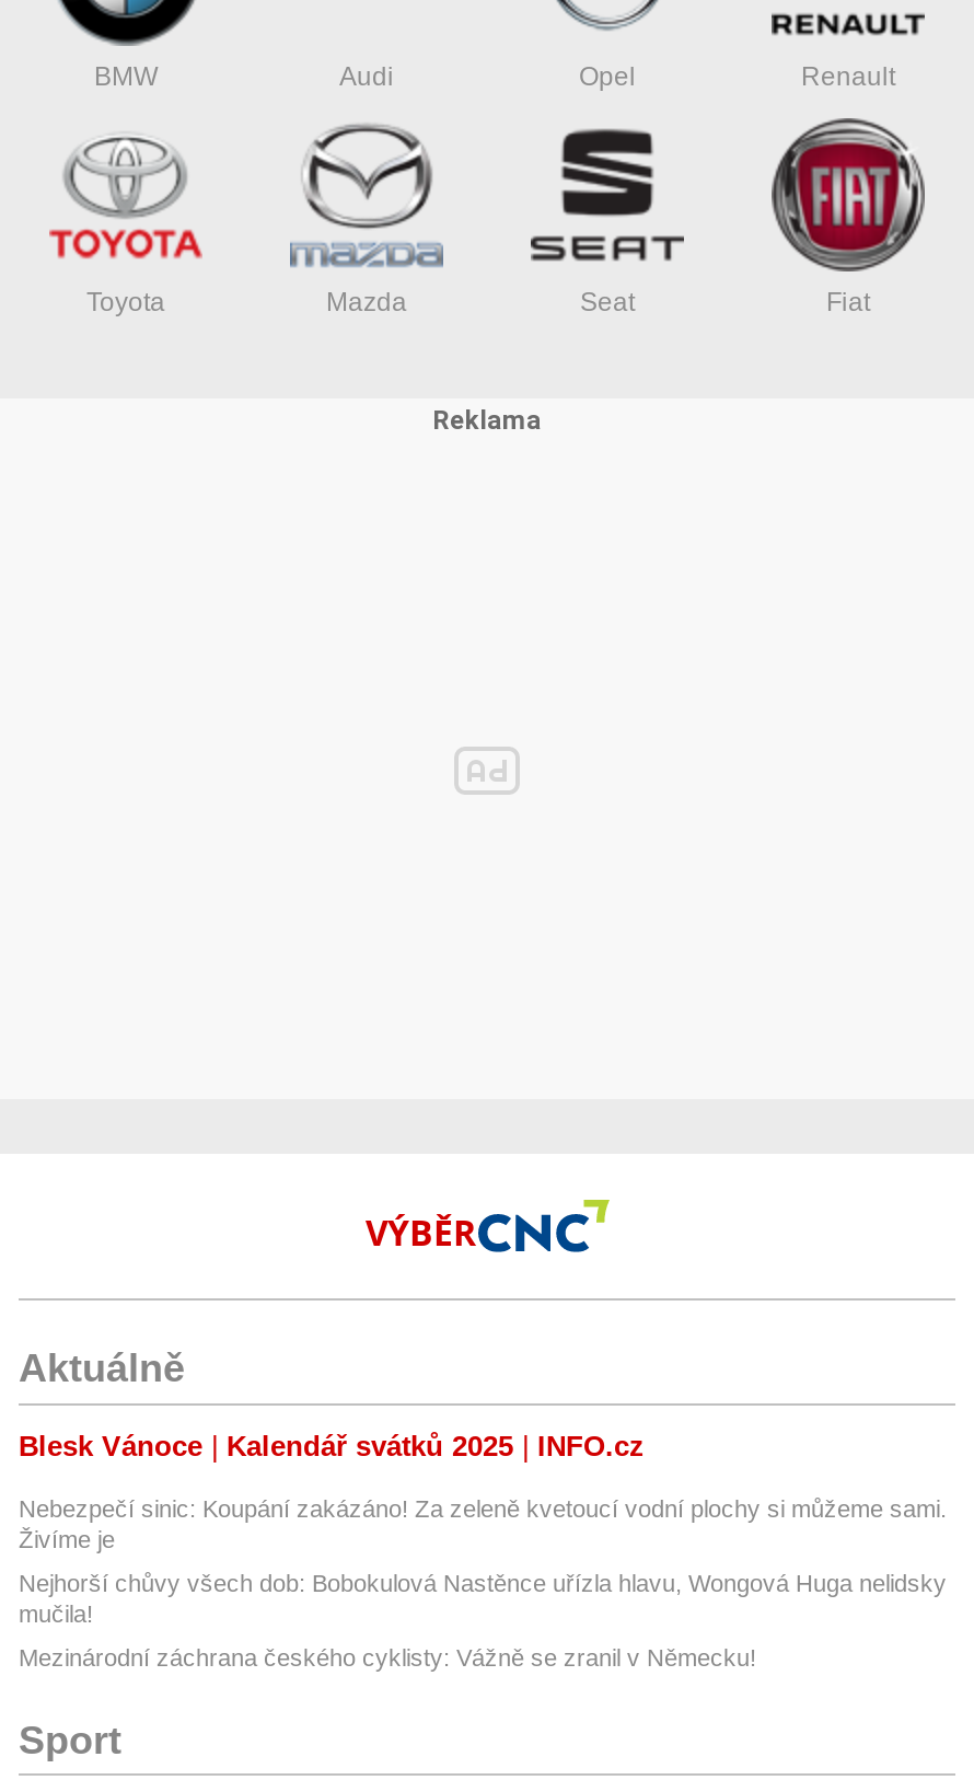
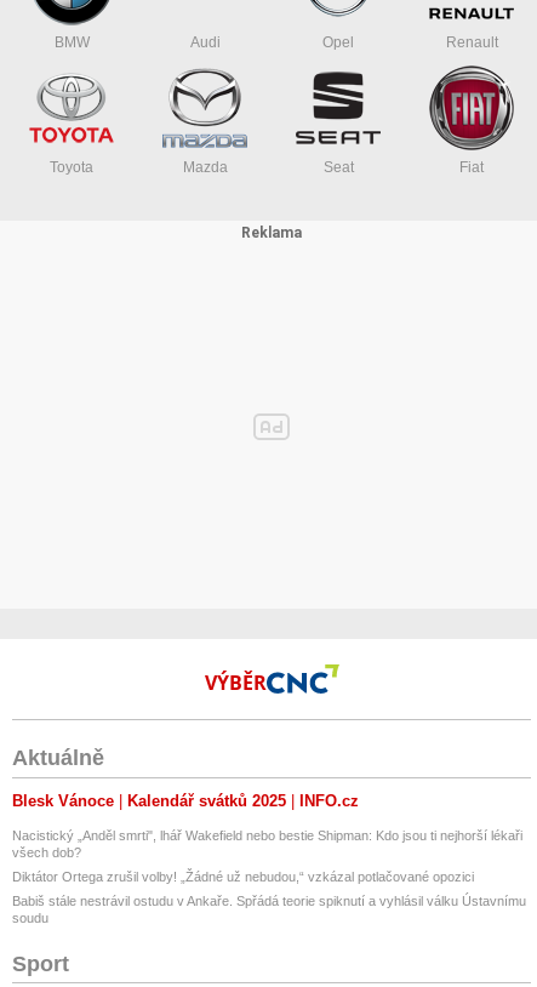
[19,1495,947,1552] Nebezpečí sinic: Koupání zakázáno! Za zeleně kvetoucí vodní plochy si můžeme sami. | Živíme je -> [12,828,522,859] Nacistický „Anděl smrti", lhář Wakefield nebo bestie Shipman: Kdo jsou ti nejhorší lékaři | všech dob?
[19,1569,947,1626] Nejhorší chůvy všech dob: Bobokulová Nastěnce uřízla hlavu, Wongová Huga nelidsky | mučila! -> [12,869,474,884] Diktátor Ortega zrušil volby! „Žádné už nebudou,“ vzkázal potlačované opozici
[19,1644,756,1670] Mezinárodní záchrana českého cyklisty: Vážně se zranil v Německu! -> [12,893,526,925] Babiš stále nestrávil ostudu v Ankaře. Spřádá teorie spiknutí a vyhlásil válku Ústavnímu | soudu

